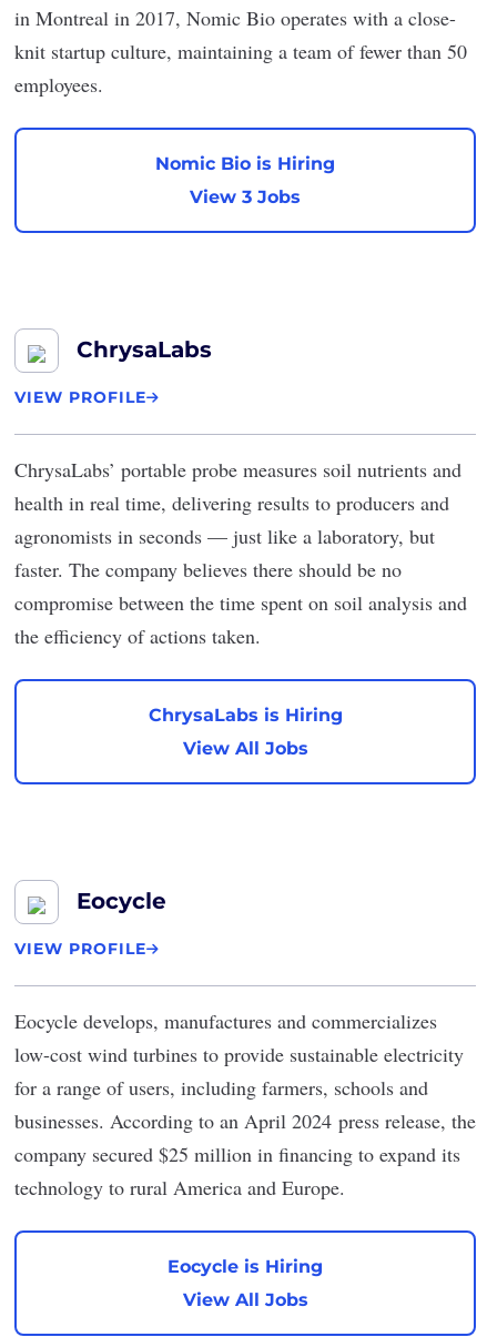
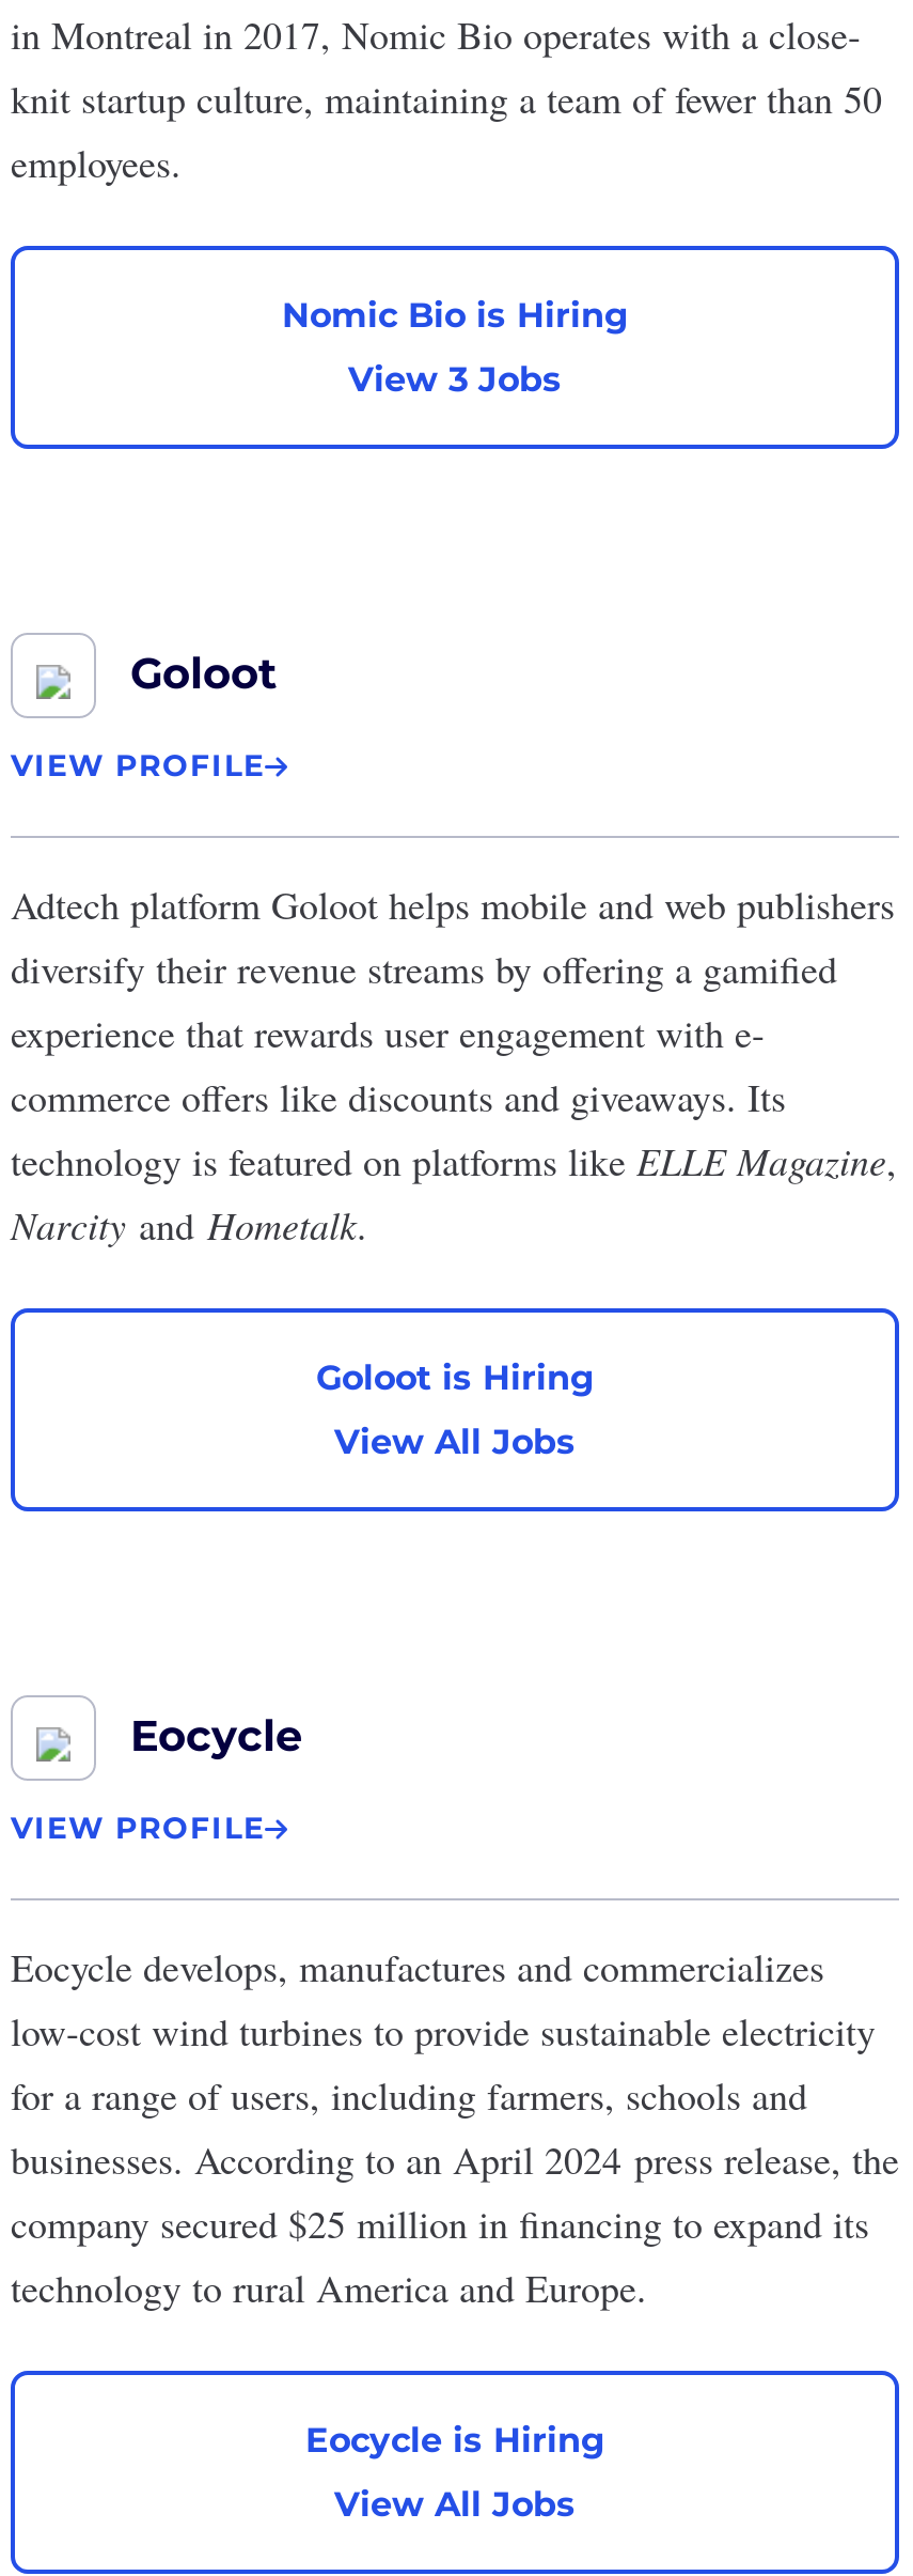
[77,336,212,363] ChrysaLabs -> [130,648,278,699] Goloot
[14,456,467,649] ChrysaLabs’ portable probe measures soil nutrients and | health in real time, delivering results to producers and | agronomists in seconds — just like a laboratory, but | faster. The company believes there should be no | compromise between the time spent on soil analysis and | the efficiency of actions taken. -> [11,879,897,1251] Adtech platform Goloot helps mobile and web publishers | diversify their revenue streams by offering a gamified | experience that rewards user engagement with e- | commerce offers like discounts and giveaways. Its | technology is featured on platforms like ELLE Magazine, | Narcity and Hometalk.
[148,704,342,725] ChrysaLabs is Hiring -> [316,1356,594,1397] Goloot is Hiring

